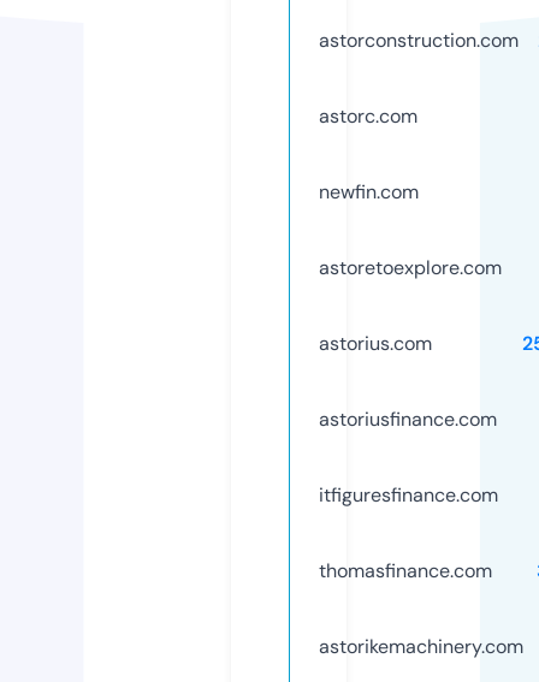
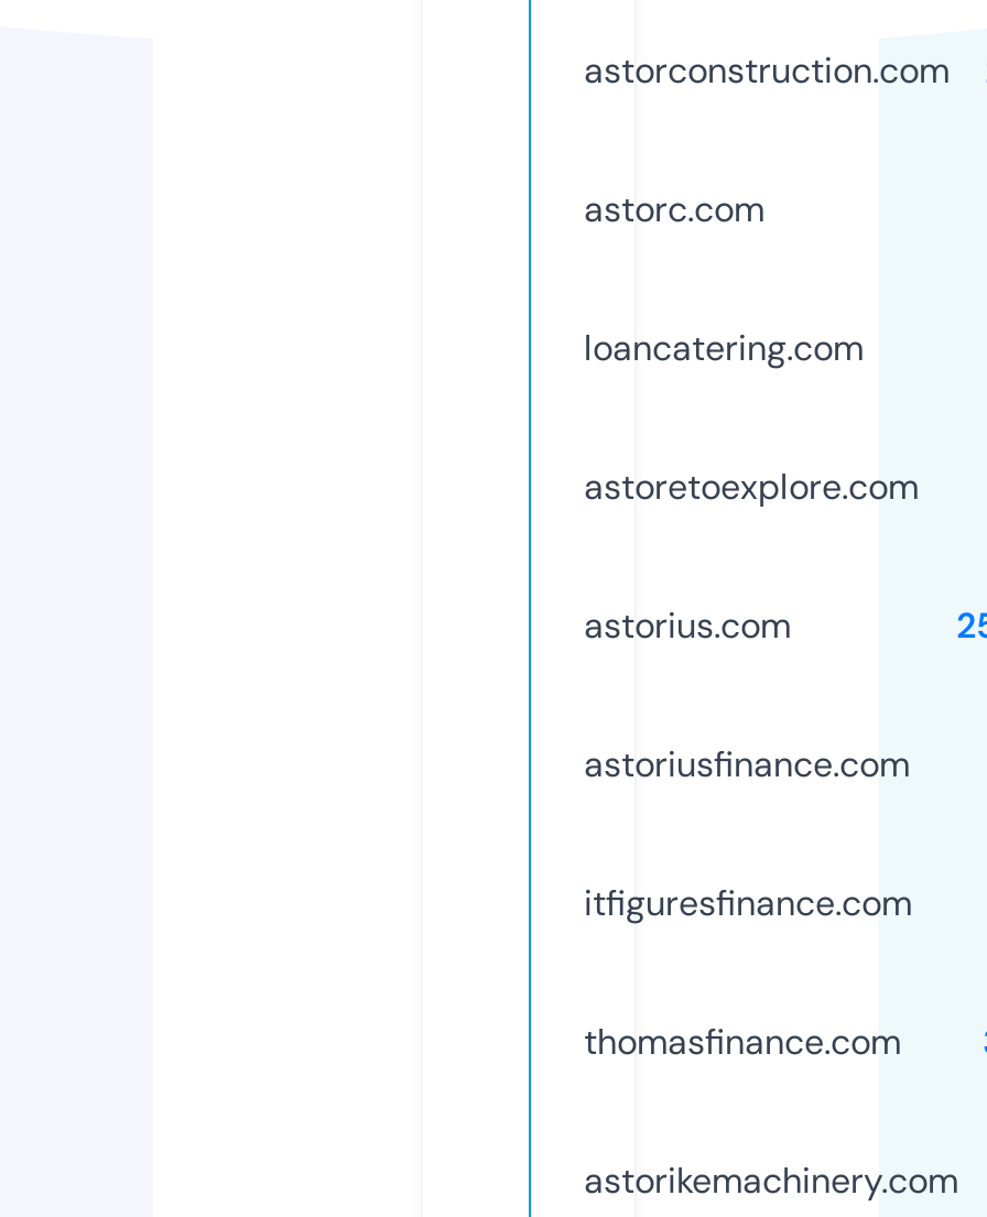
[319,179,419,204] newfin.com -> [584,324,864,371] loancatering.com

